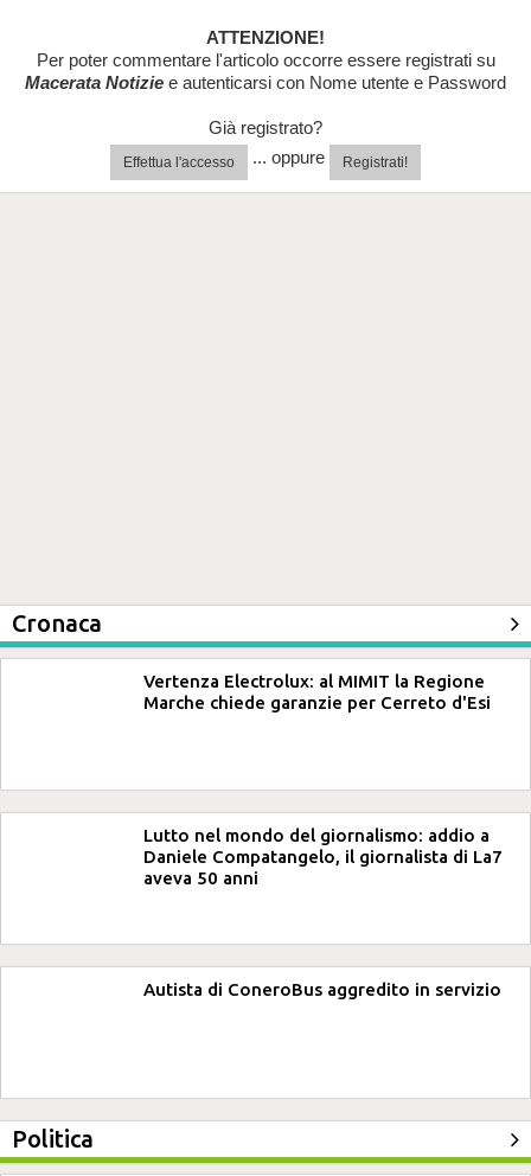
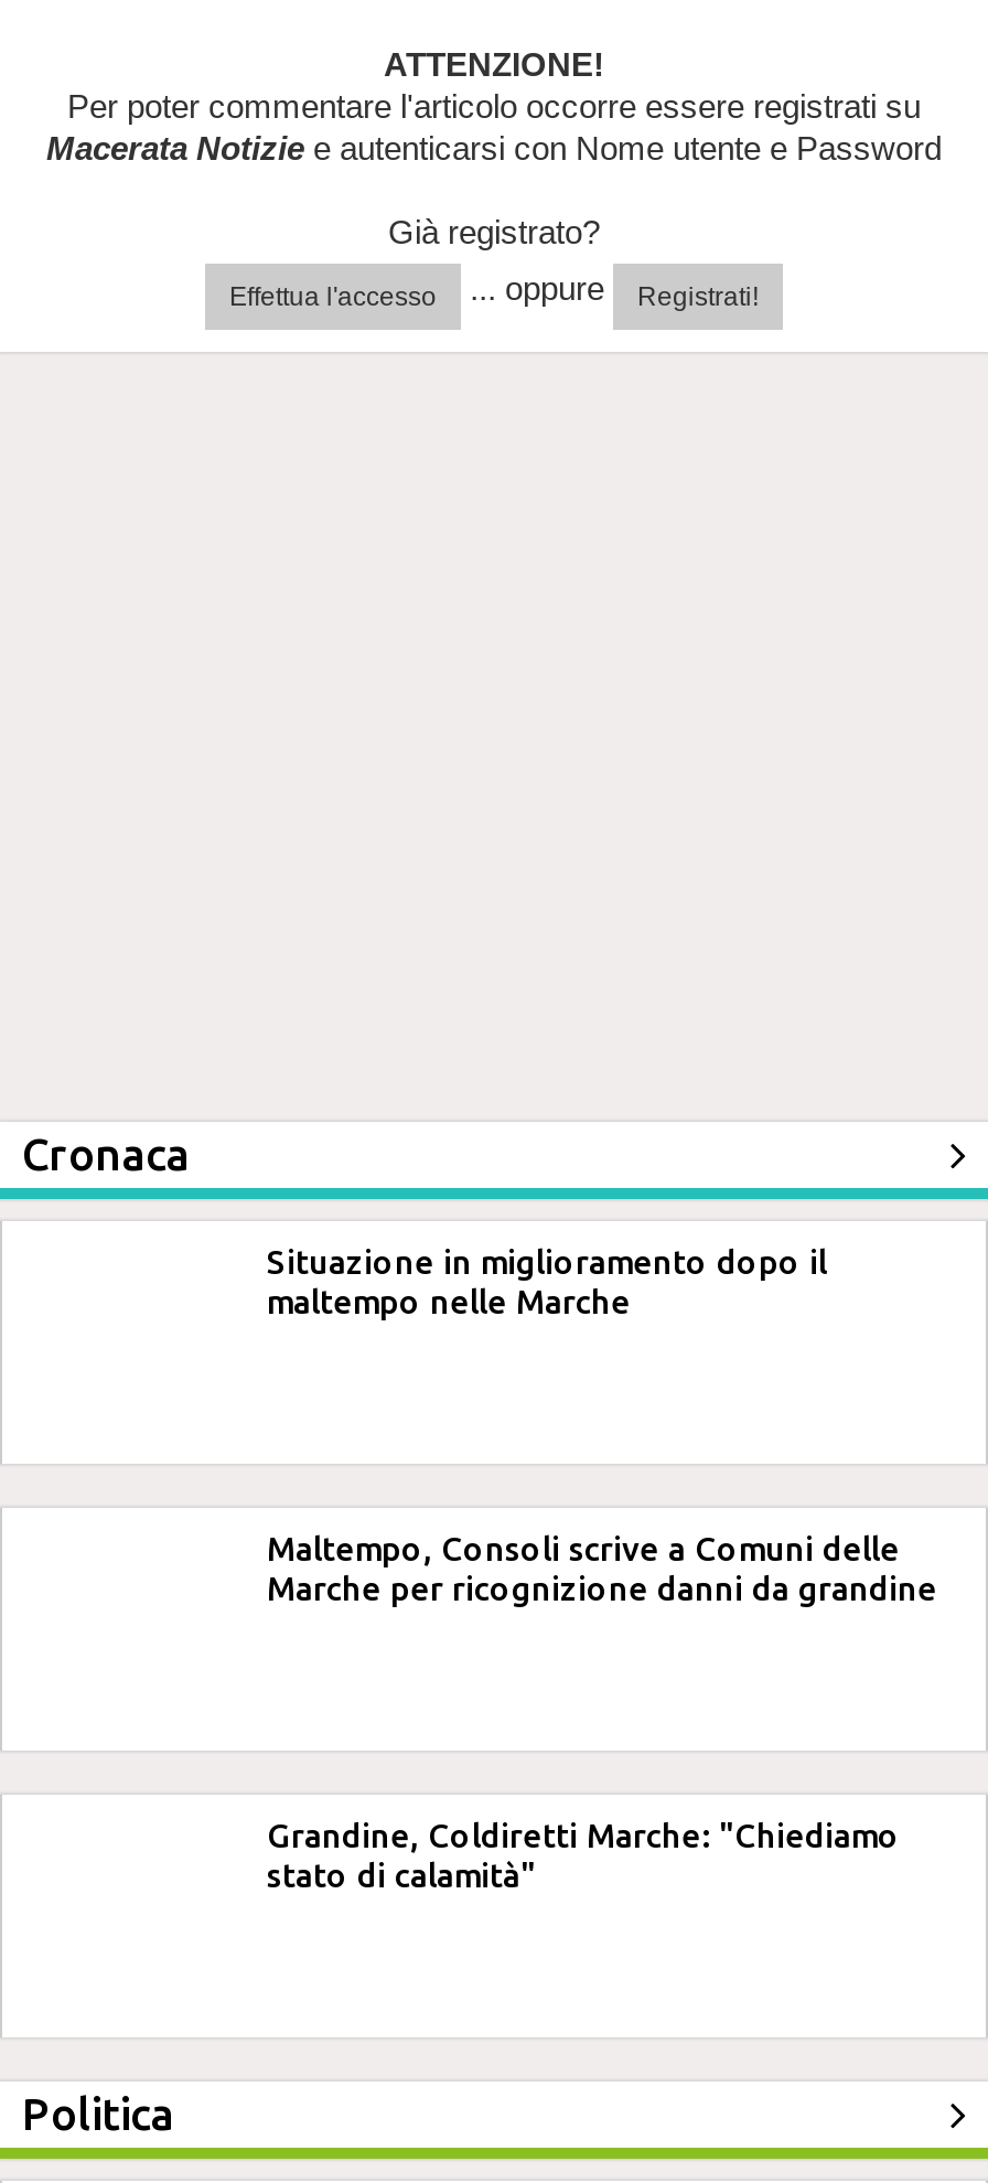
[143,671,491,712] Vertenza Electrolux: al MIMIT la Regione | Marche chiede garanzie per Cerreto d'Esi -> [267,1243,827,1320] Situazione in miglioramento dopo il | maltempo nelle Marche
[143,825,503,888] Lutto nel mondo del giornalismo: addio a | Daniele Compatangelo, il giornalista di La7 | aveva 50 anni -> [267,1530,937,1607] Maltempo, Consoli scrive a Comuni delle | Marche per ricognizione danni da grandine
[143,979,501,999] Autista di ConeroBus aggredito in servizio -> [267,1817,900,1894] Grandine, Coldiretti Marche: "Chiediamo | stato di calamità"

